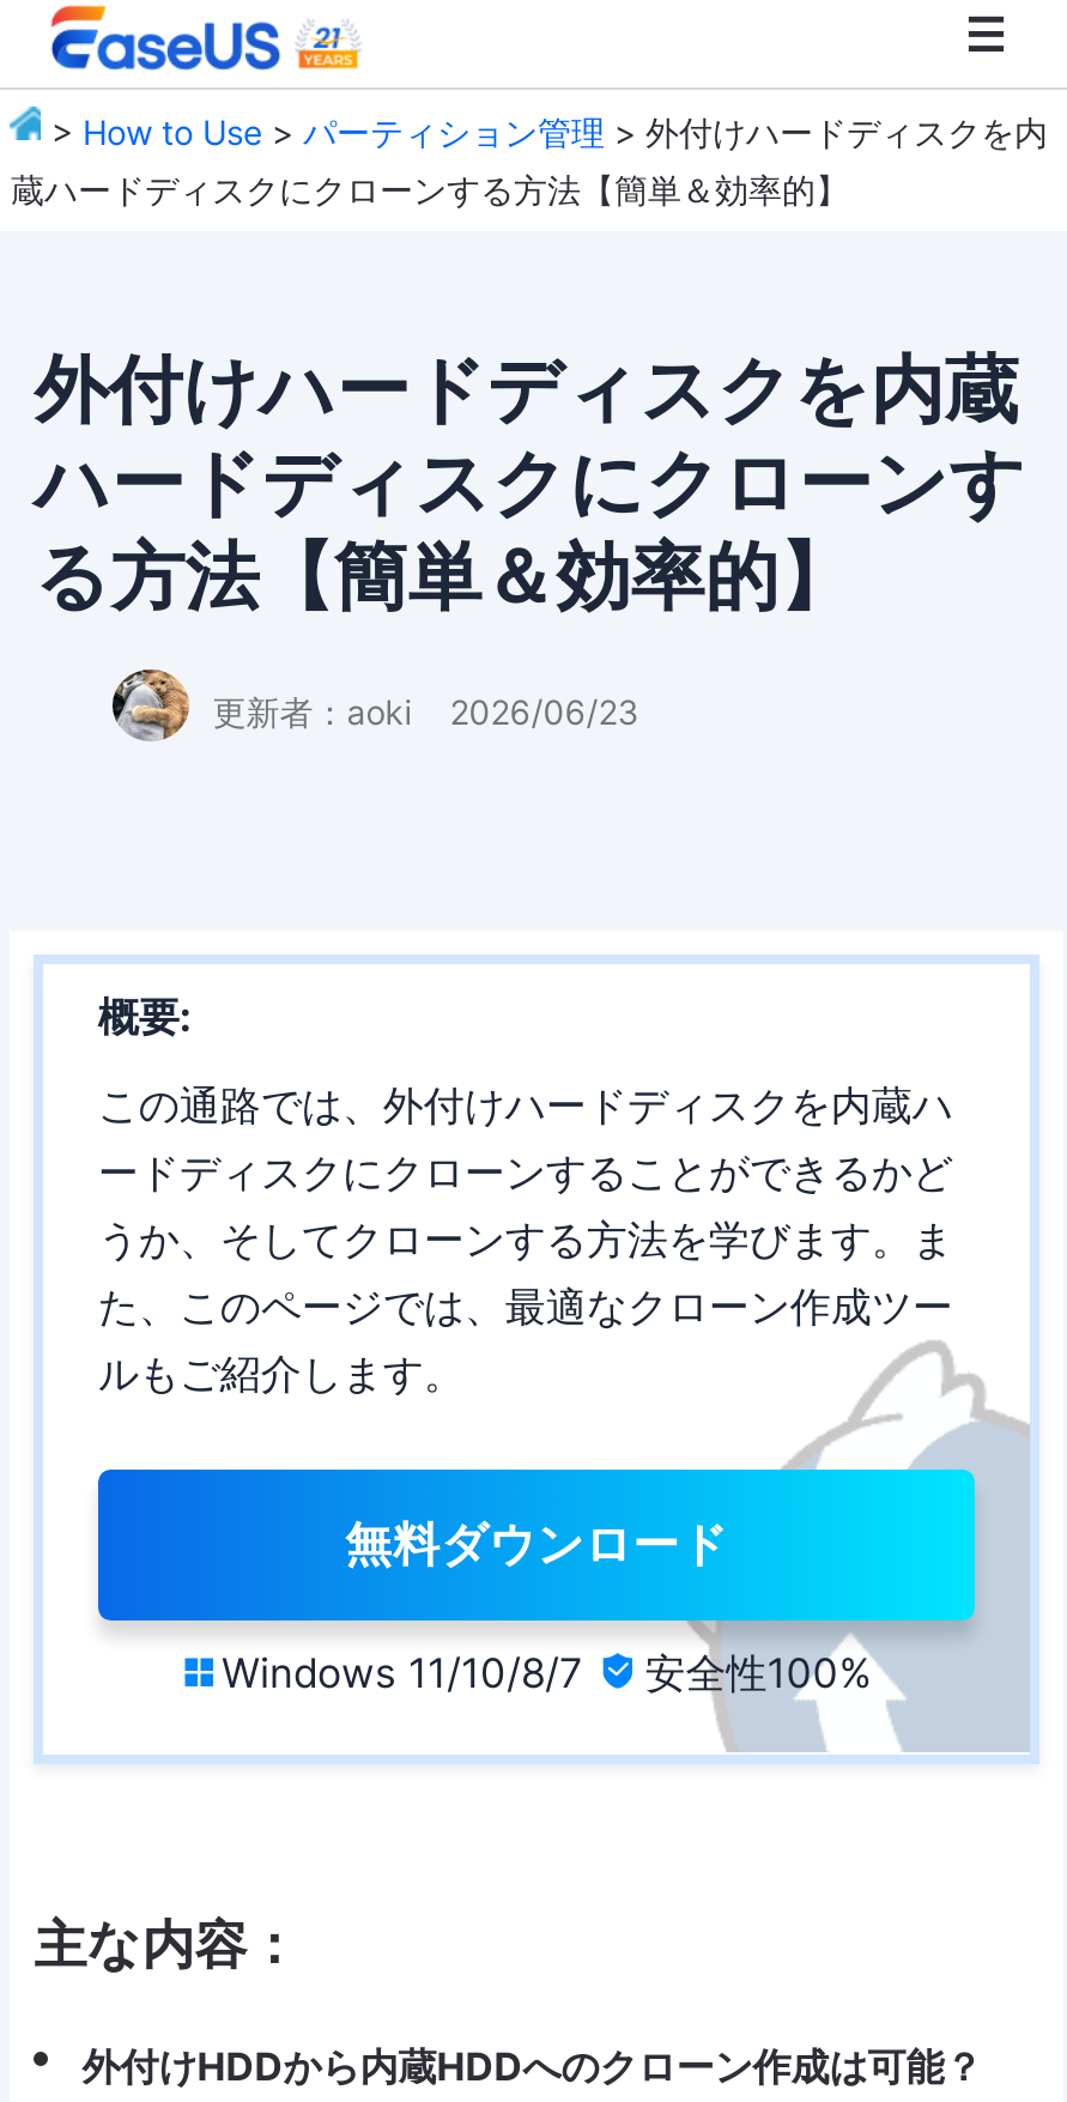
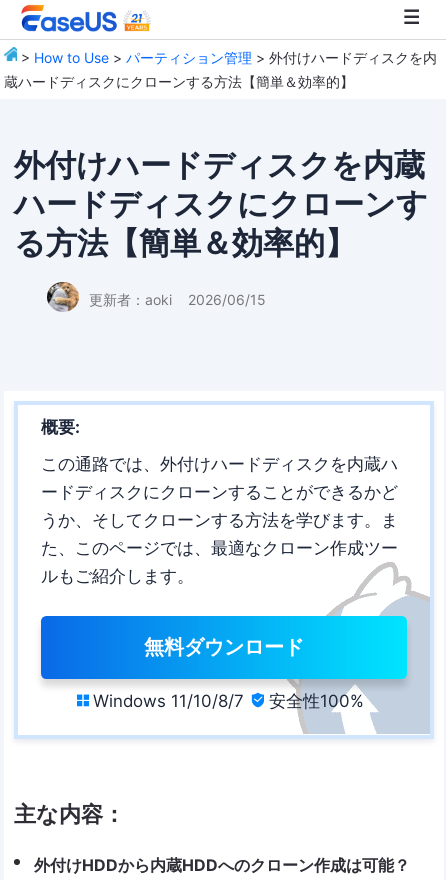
[212,690,639,731] 更新者：aoki 2026/06/23 -> [89,291,266,308] 更新者：aoki 2026/06/15

